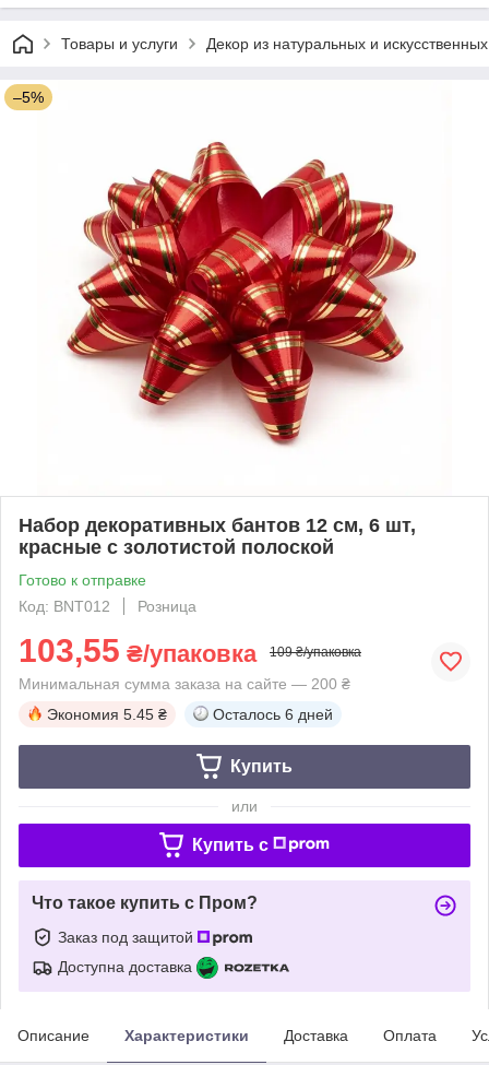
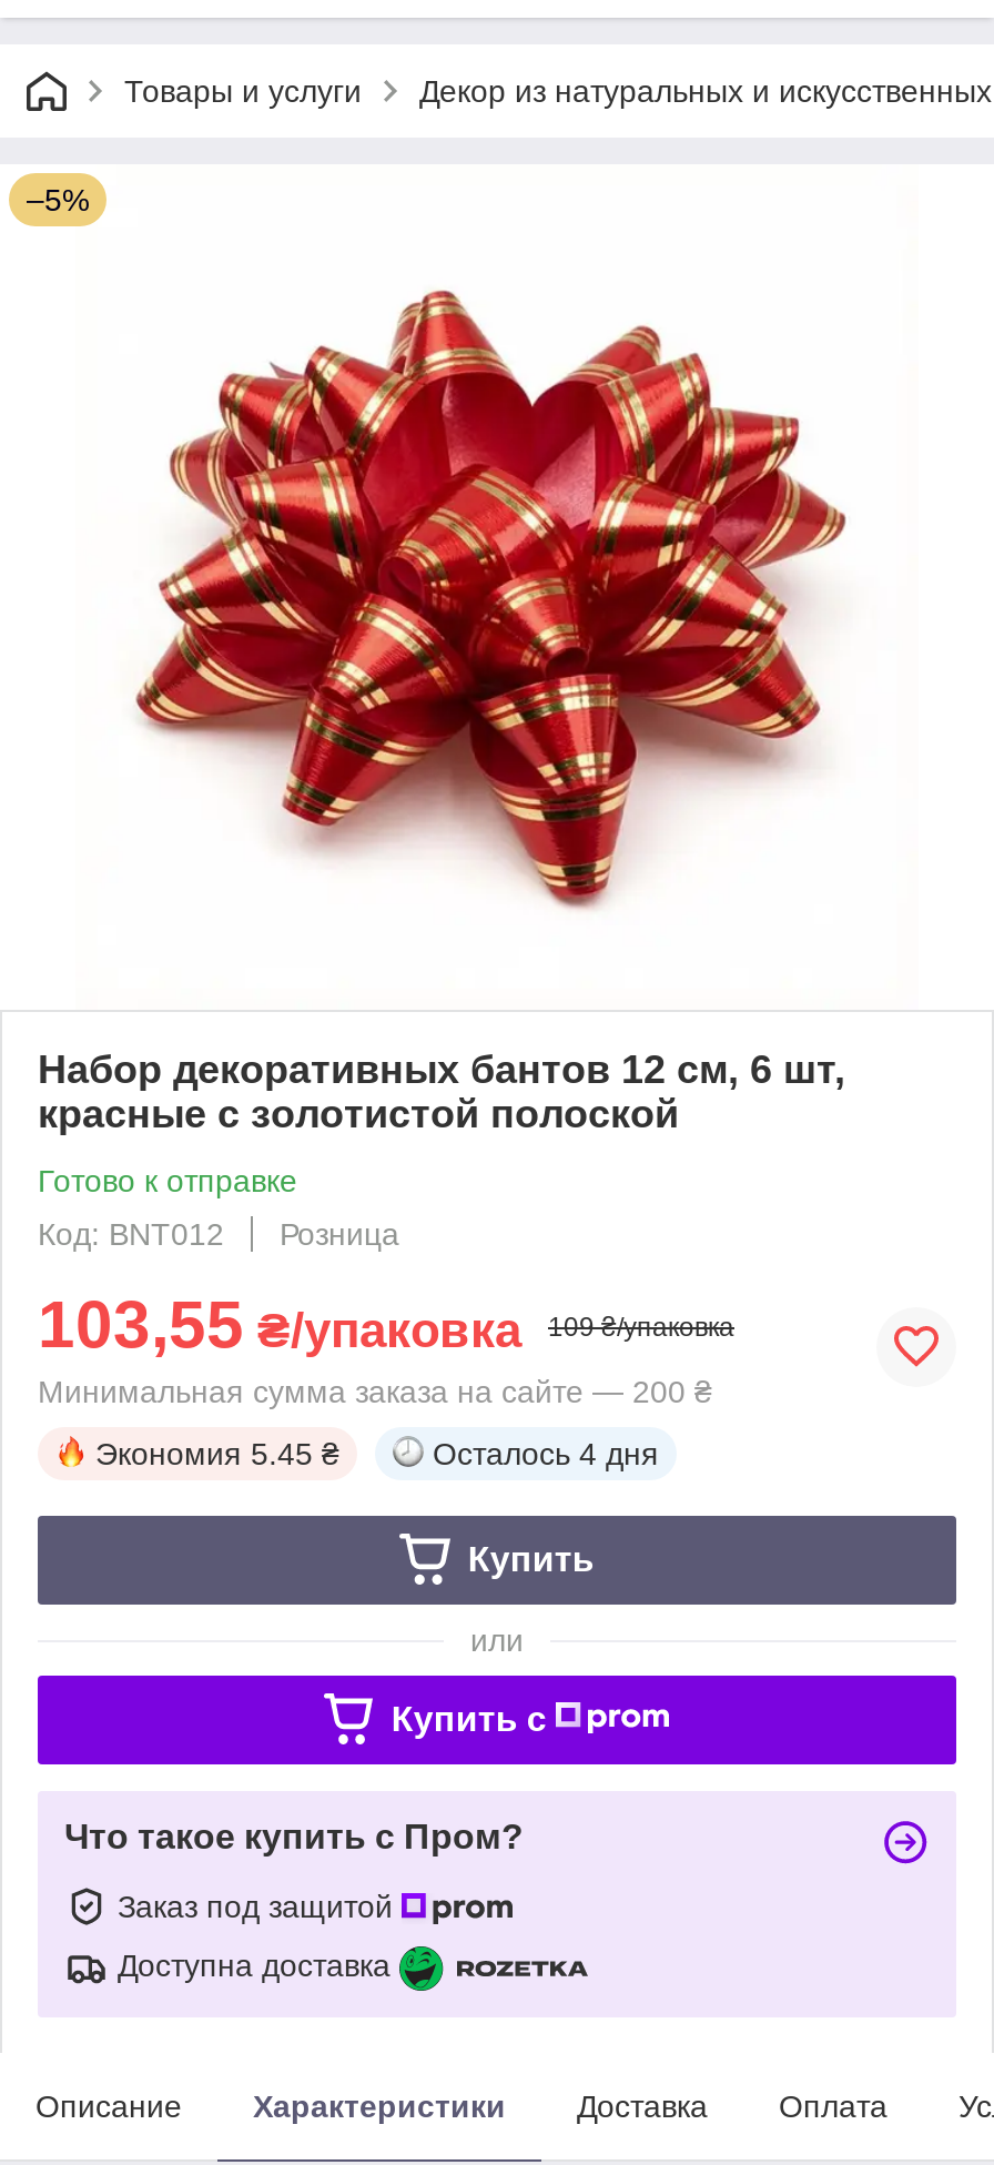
[213,705,333,723] Осталось 6 дней -> [433,1435,659,1471] Осталось 4 дня

